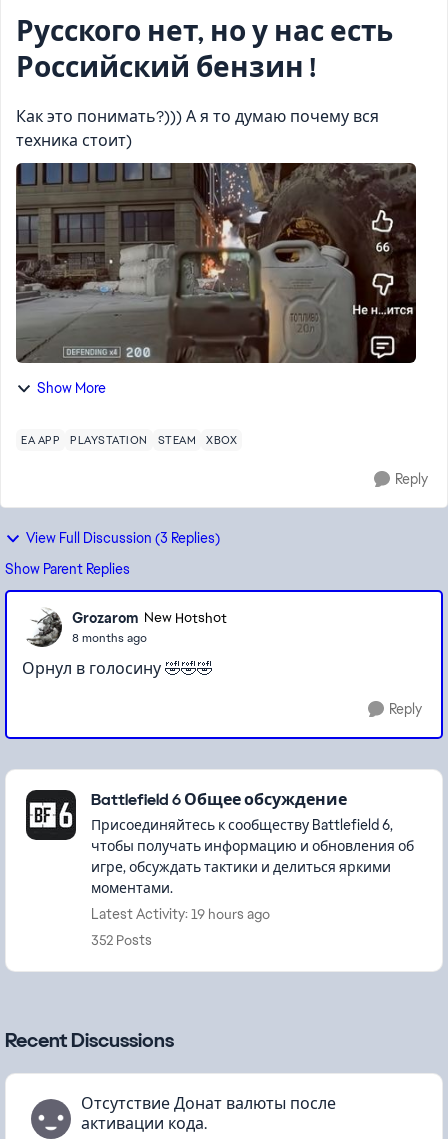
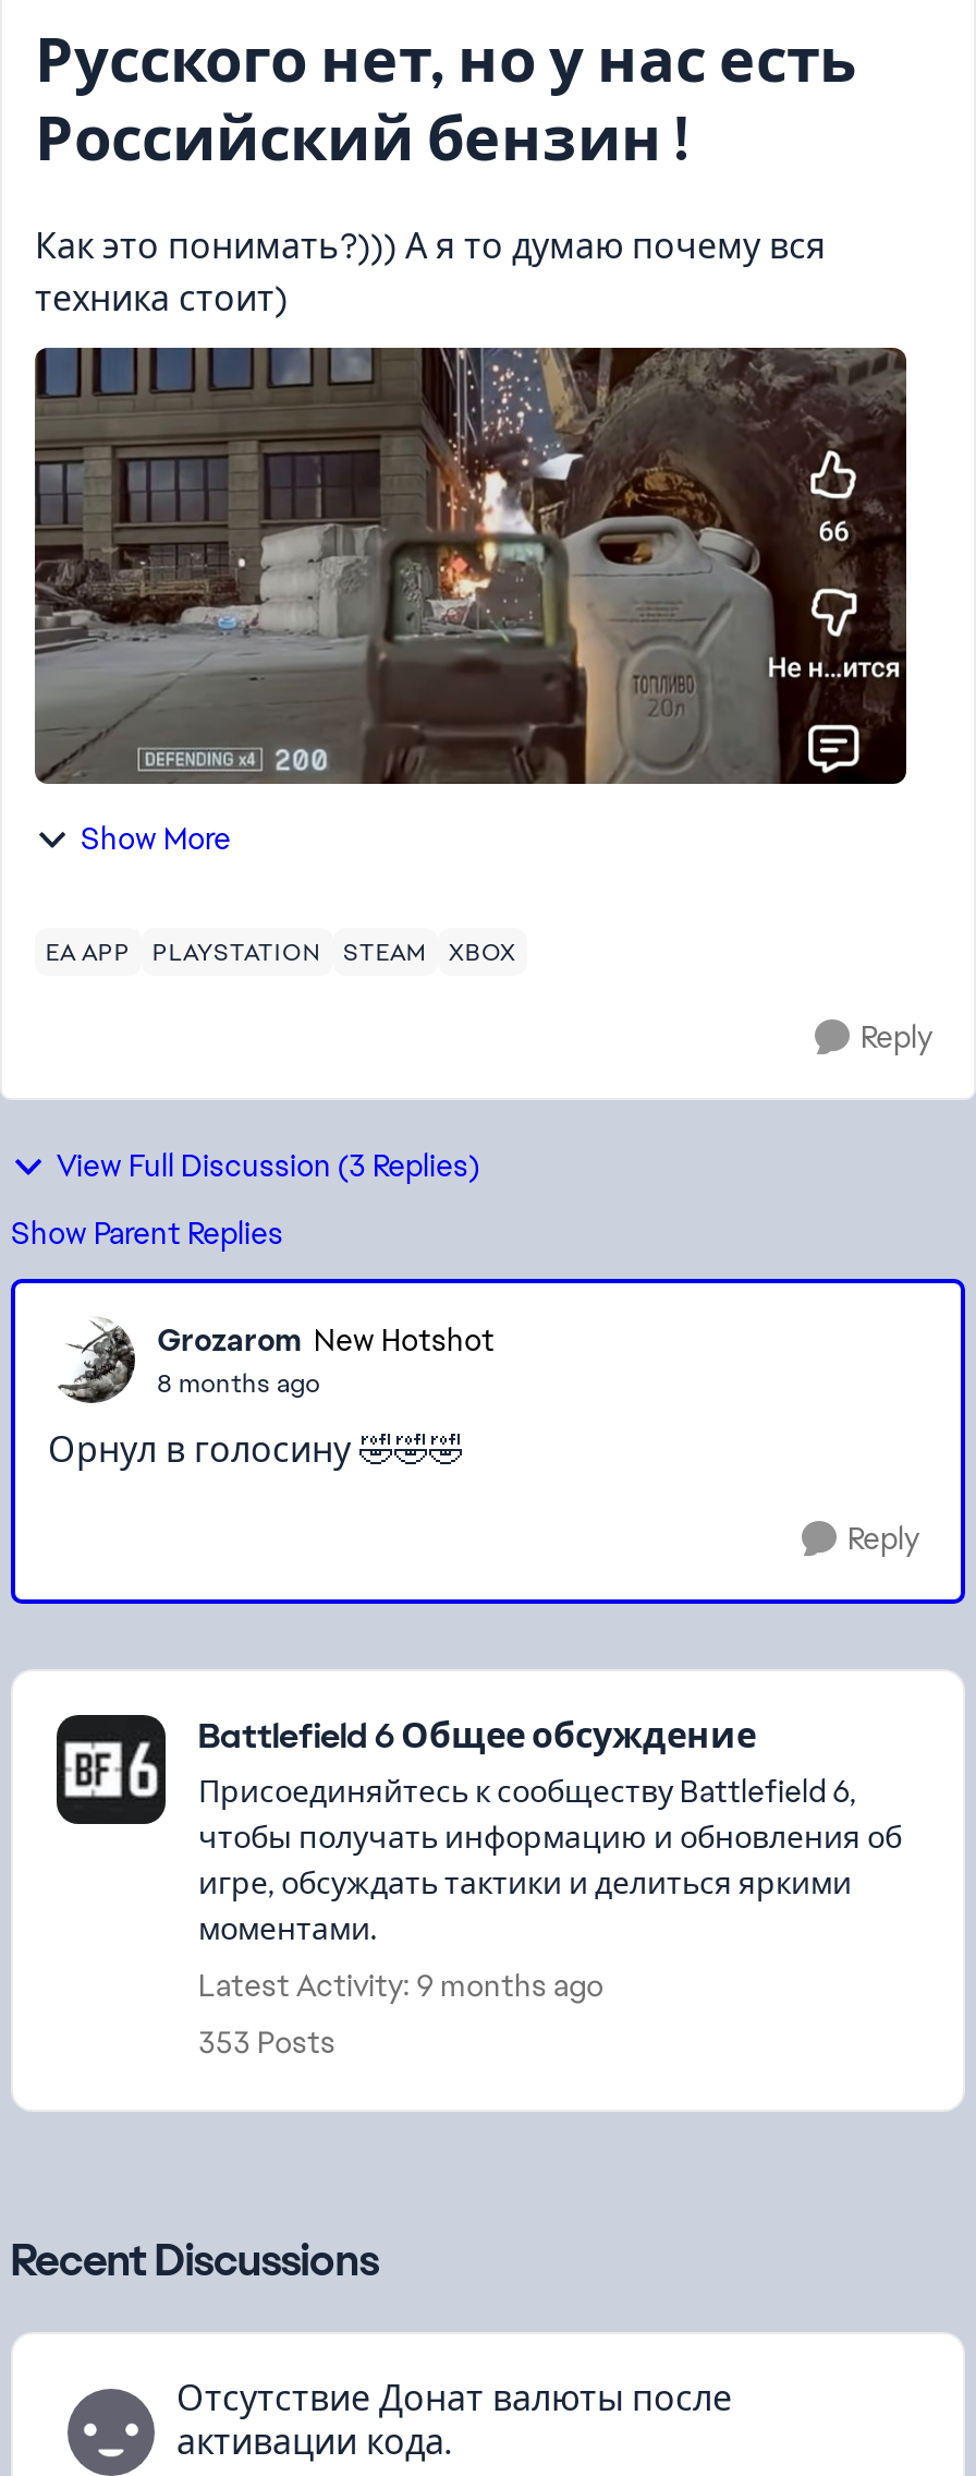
[91,905,270,923] Latest Activity: 19 hours ago -> [198,1966,603,2005] Latest Activity: 9 months ago
[91,931,152,949] 352 Posts -> [198,2022,335,2062] 353 Posts

